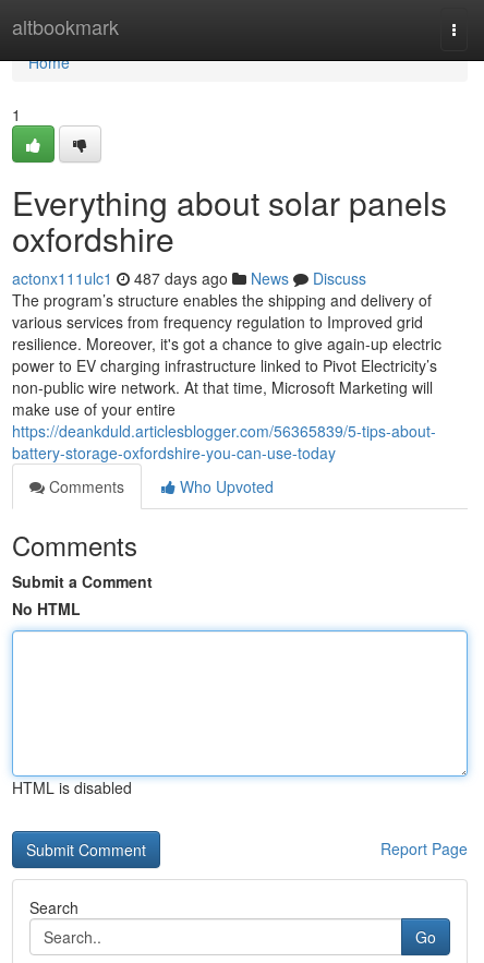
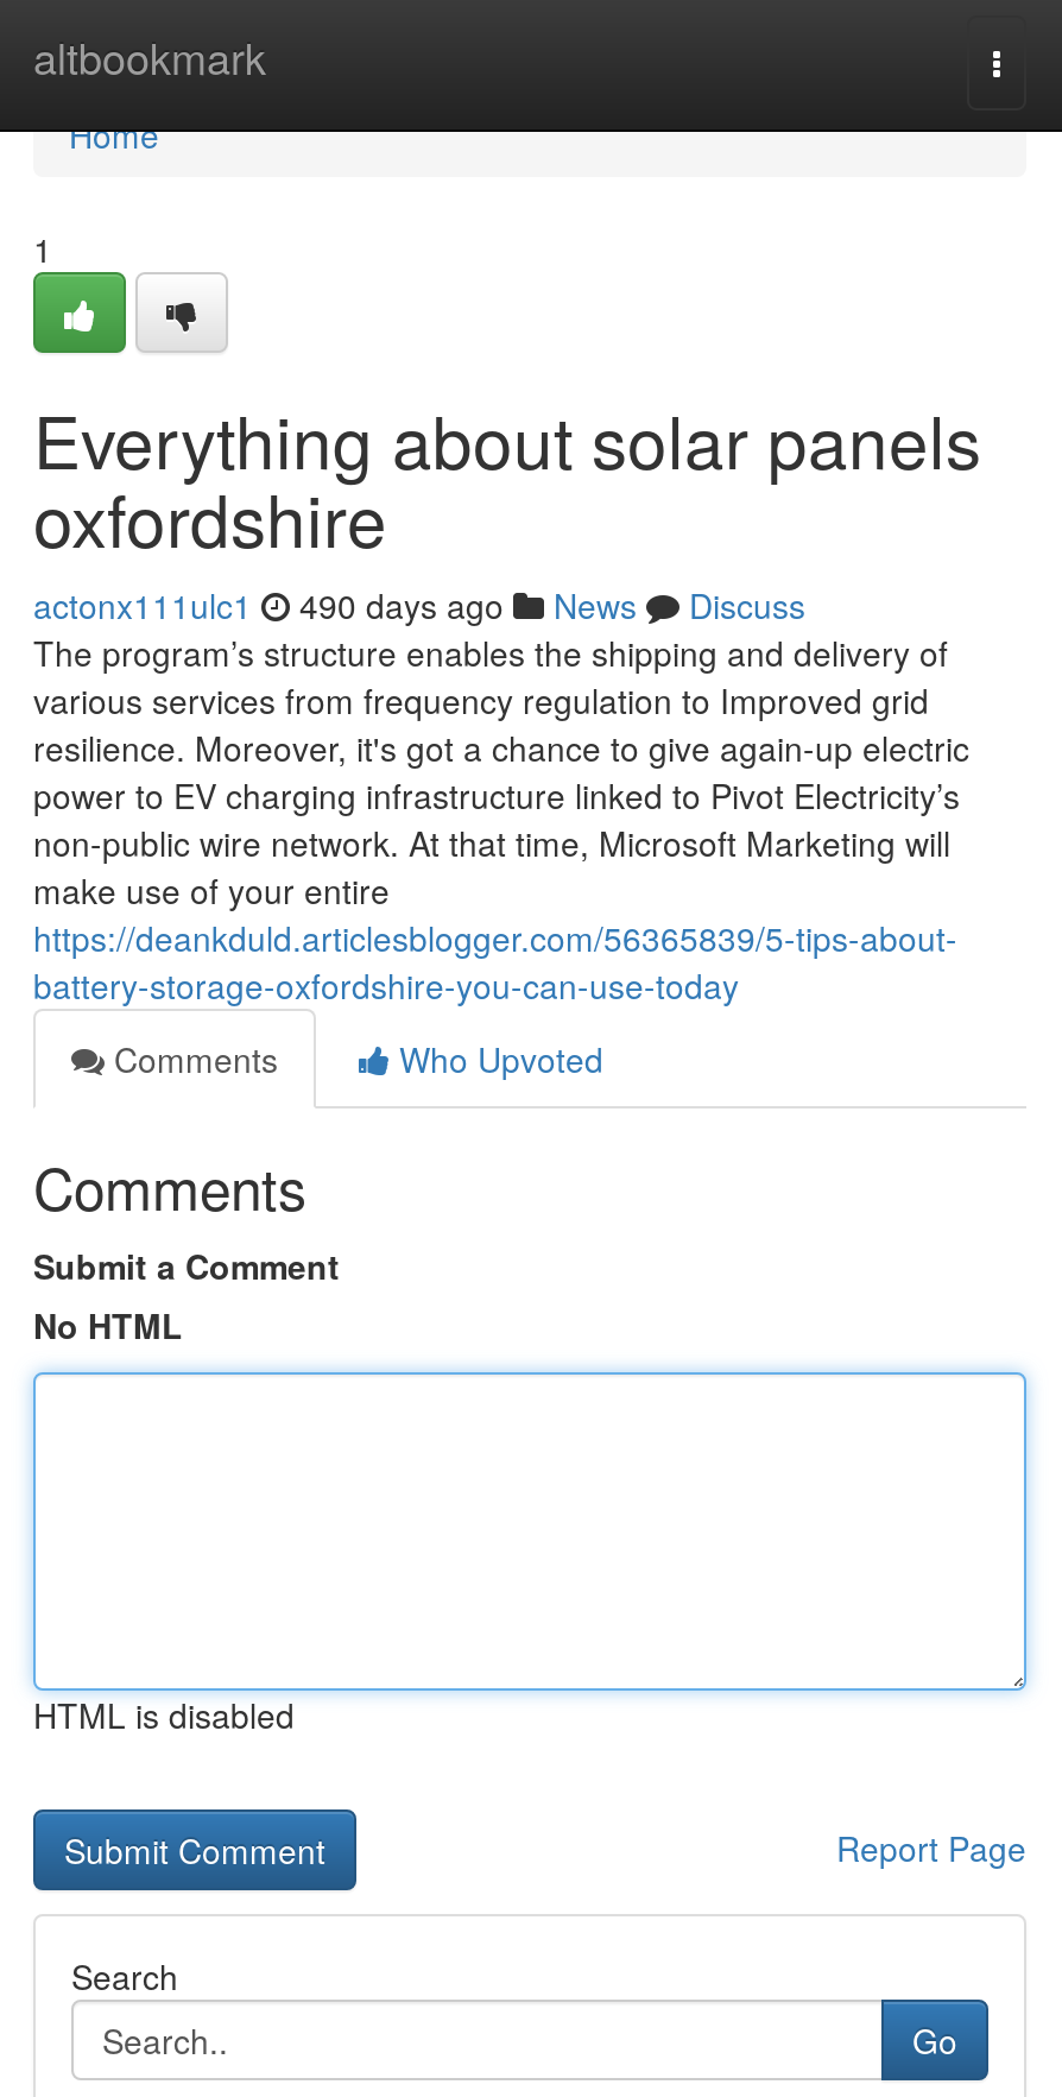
[12,267,366,289] actonx111ulc1 487 days ago News Discuss -> [33,581,805,629] actonx111ulc1 490 days ago News Discuss

